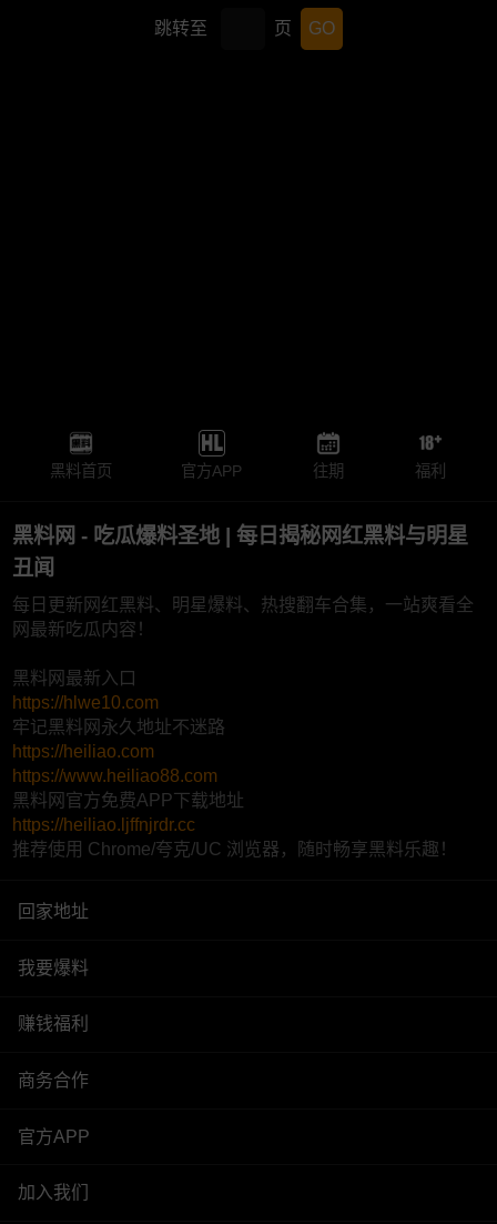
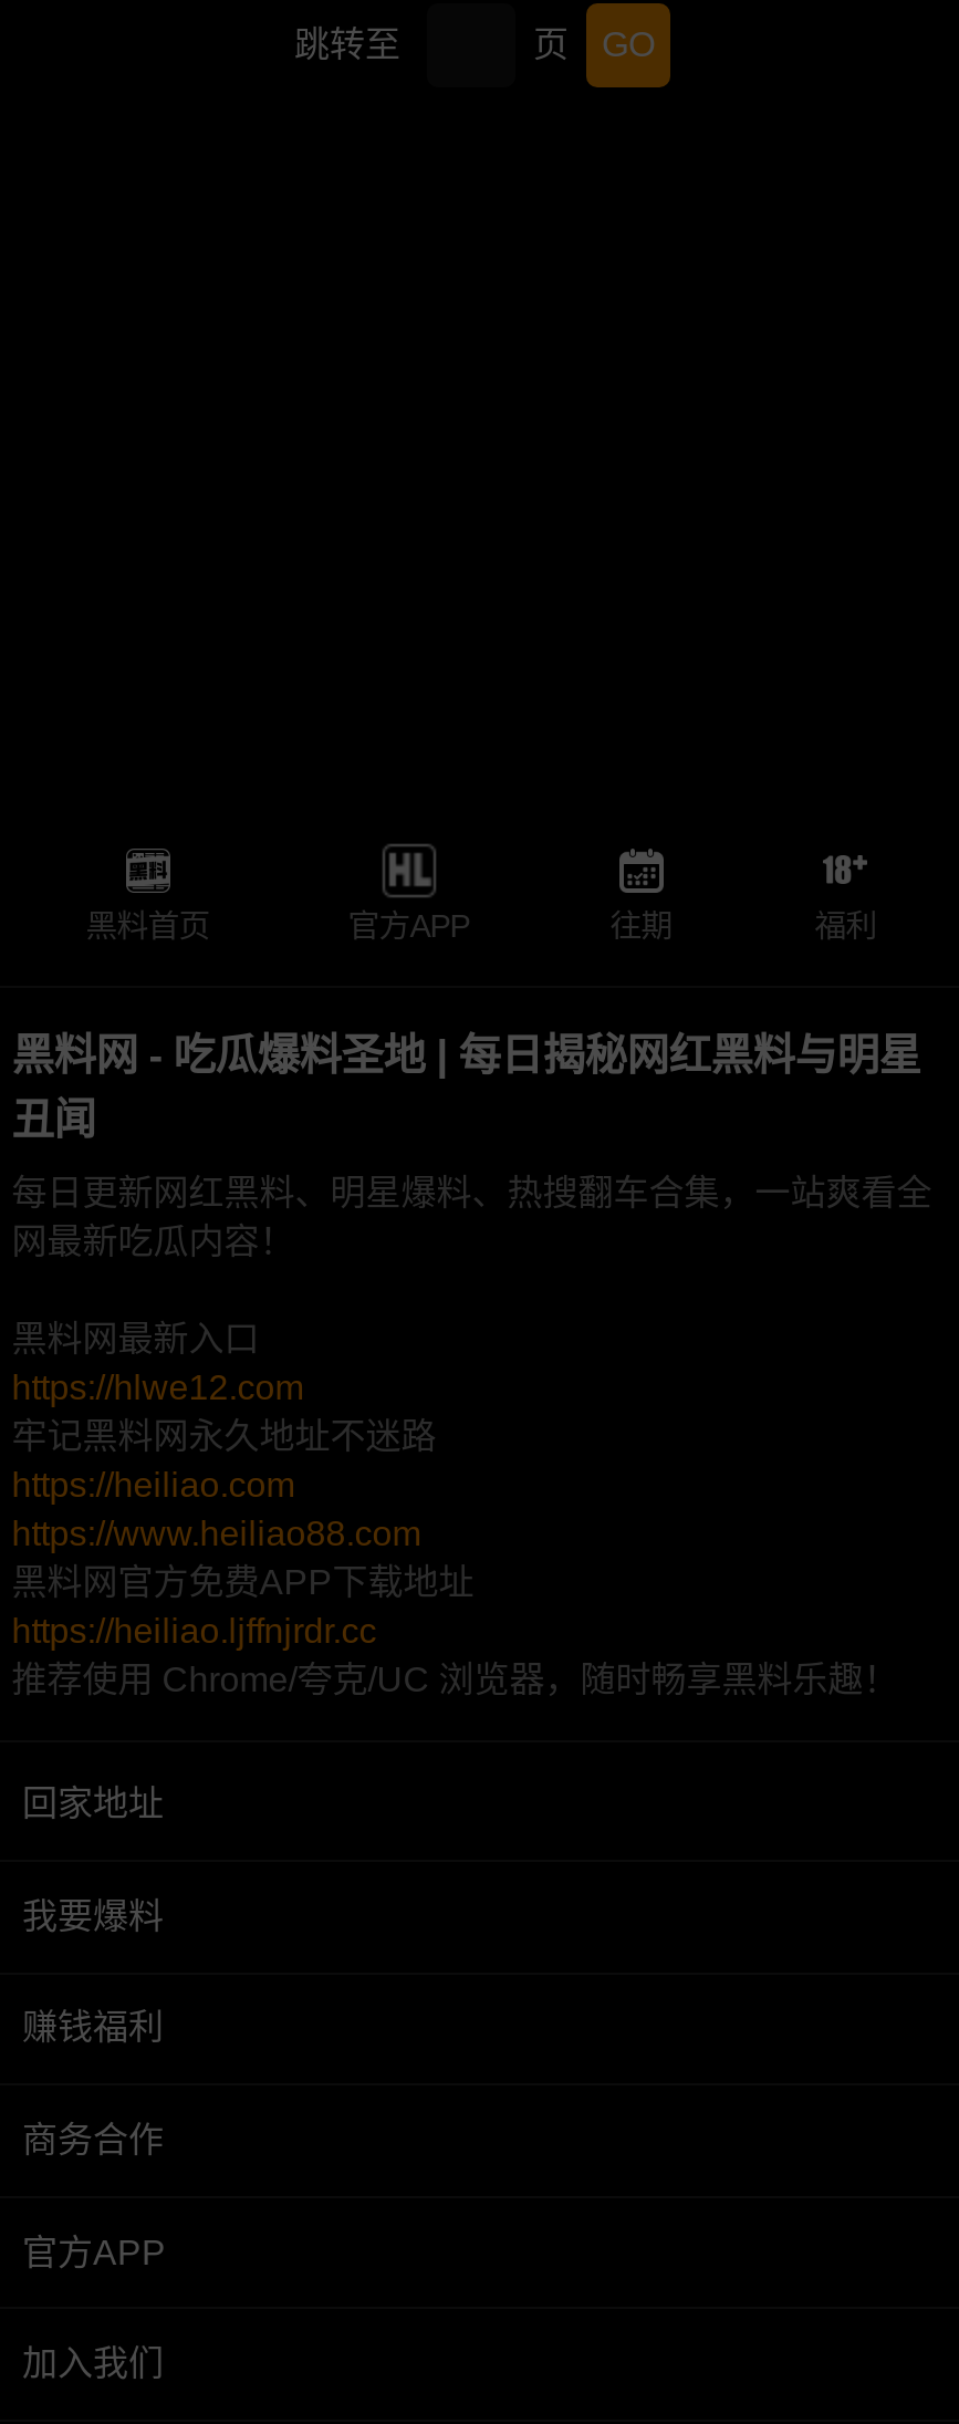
[12,693,159,712] https://hlwe10.com -> [12,1369,304,1407] https://hlwe12.com

